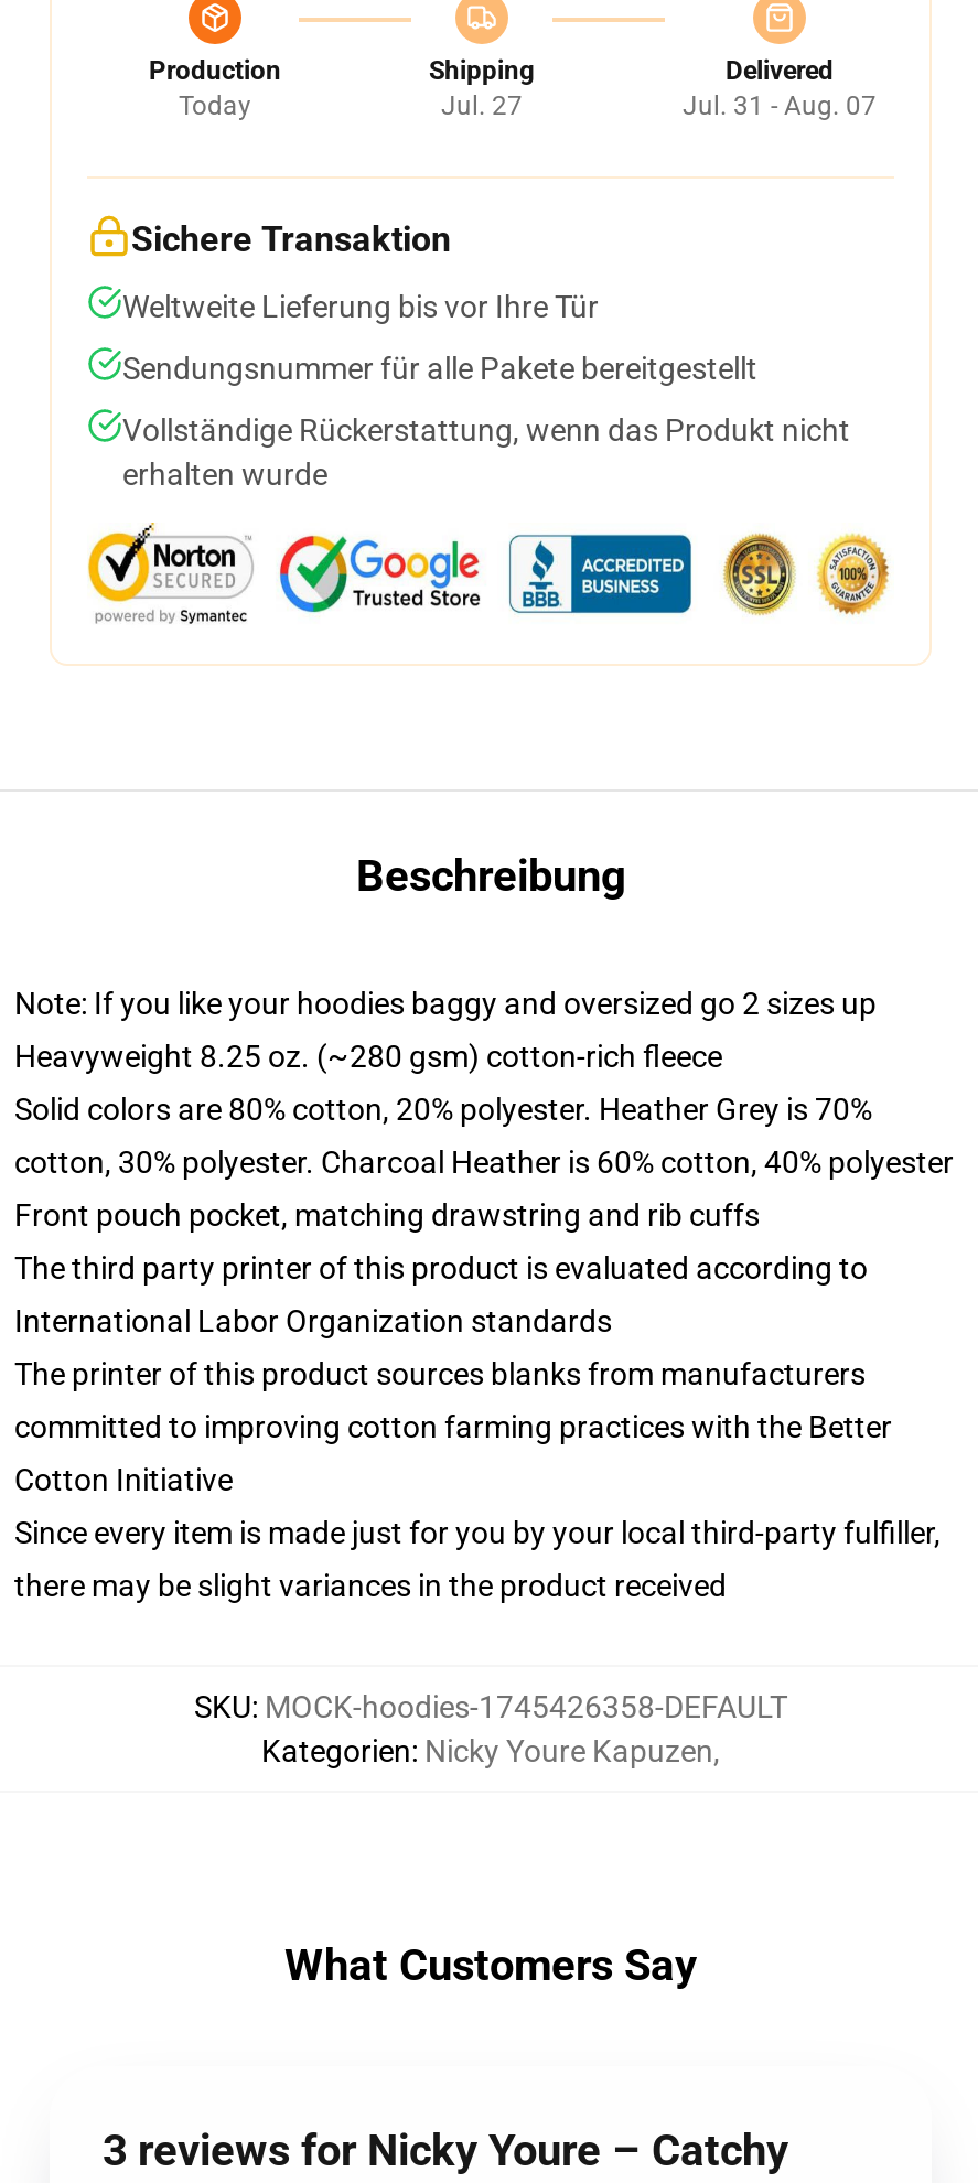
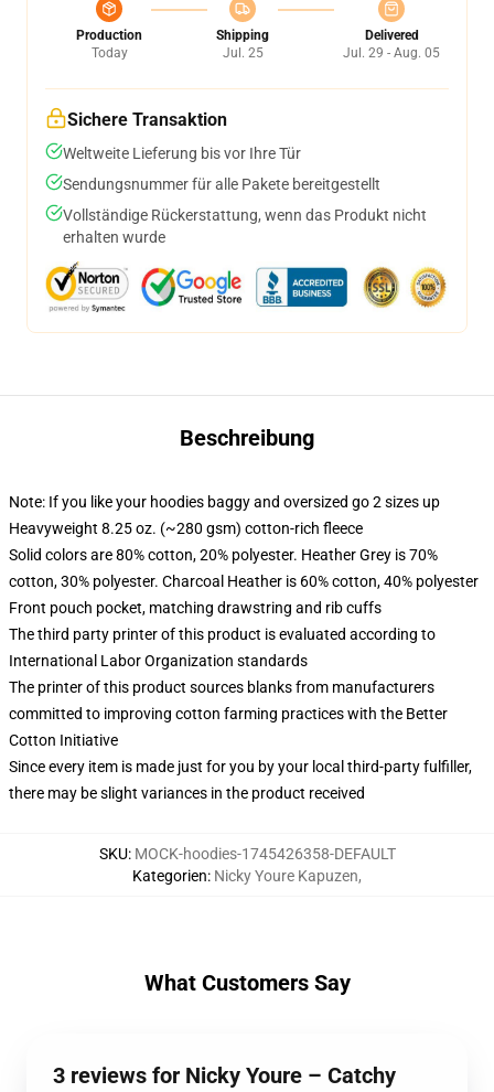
[441,92,523,122] Jul. 27 -> [222,46,263,61] Jul. 25
[683,92,877,122] Jul. 31 - Aug. 07 -> [343,46,440,61] Jul. 29 - Aug. 05

